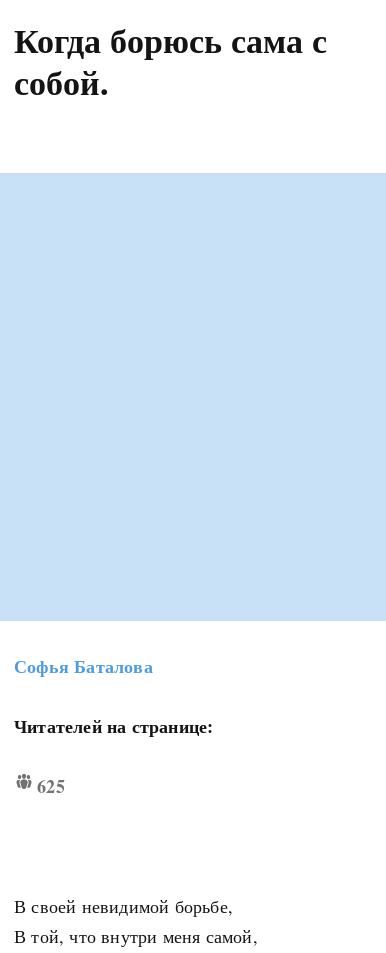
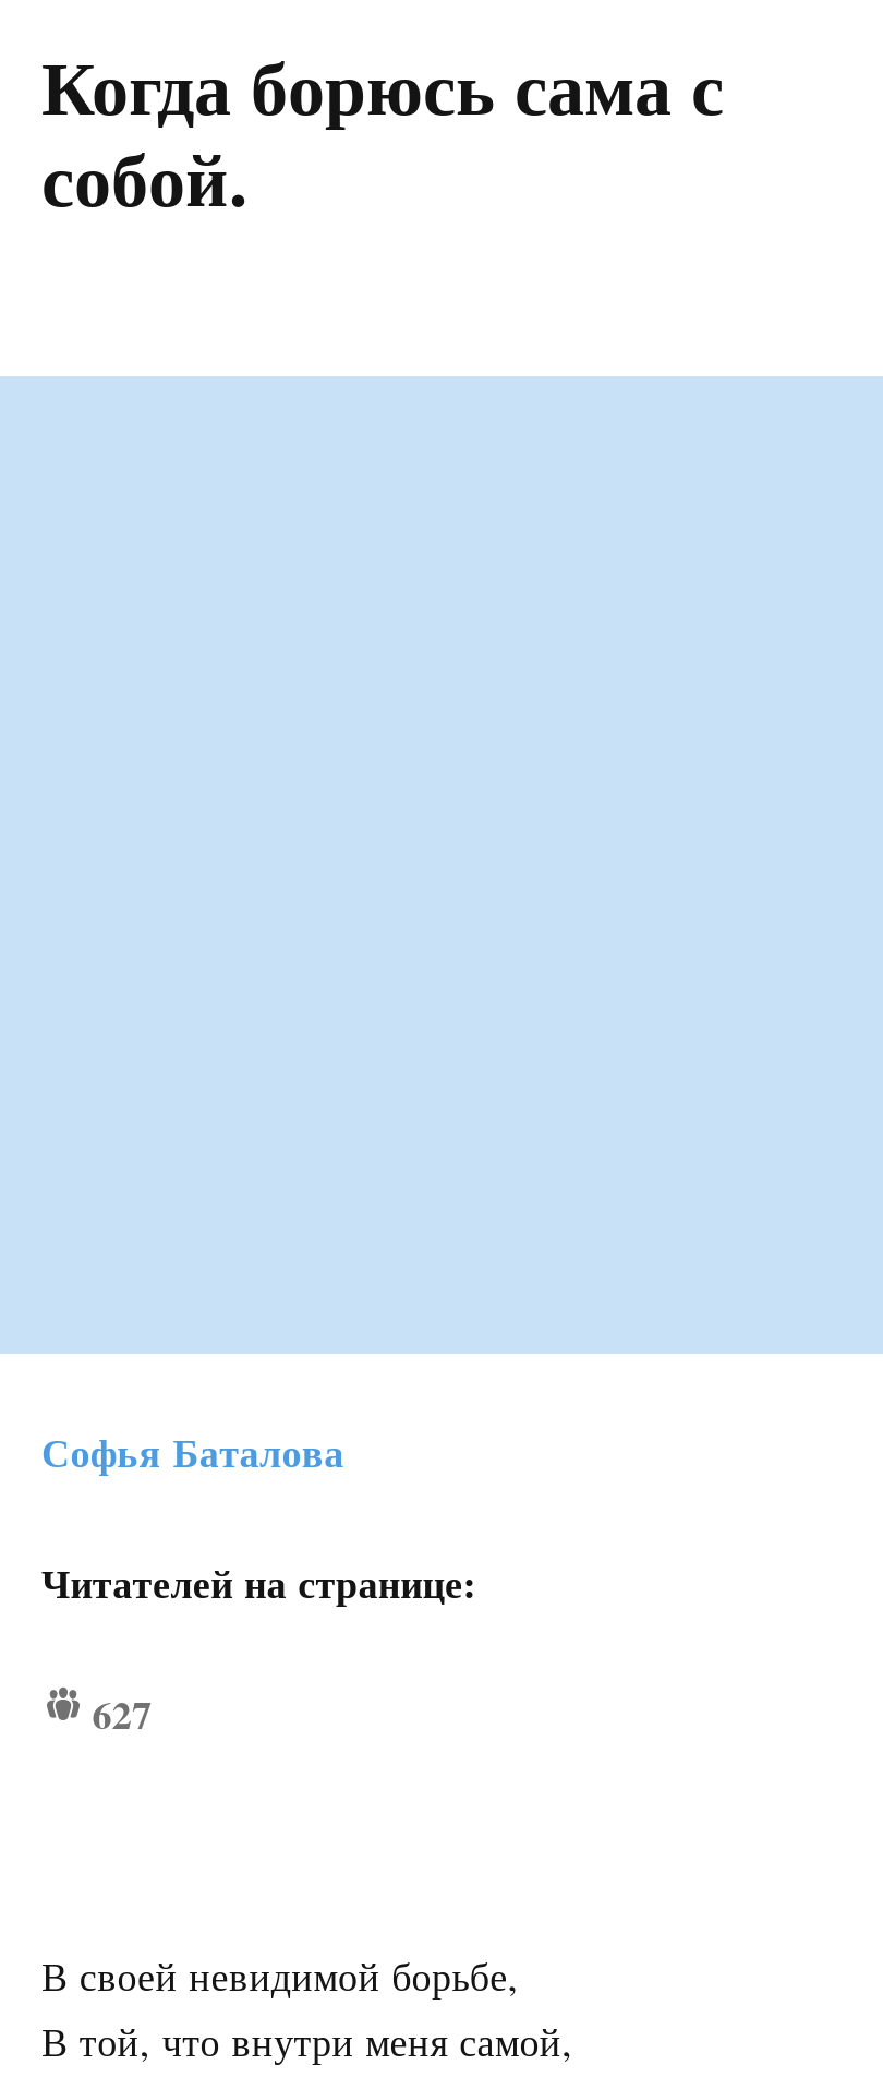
[37,773,65,799] 625 -> [92,1686,152,1742] 627

